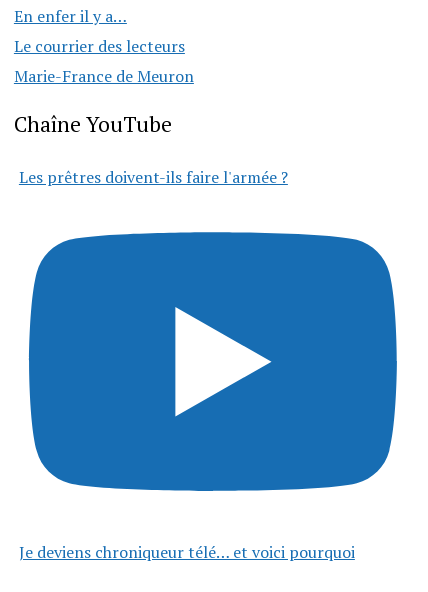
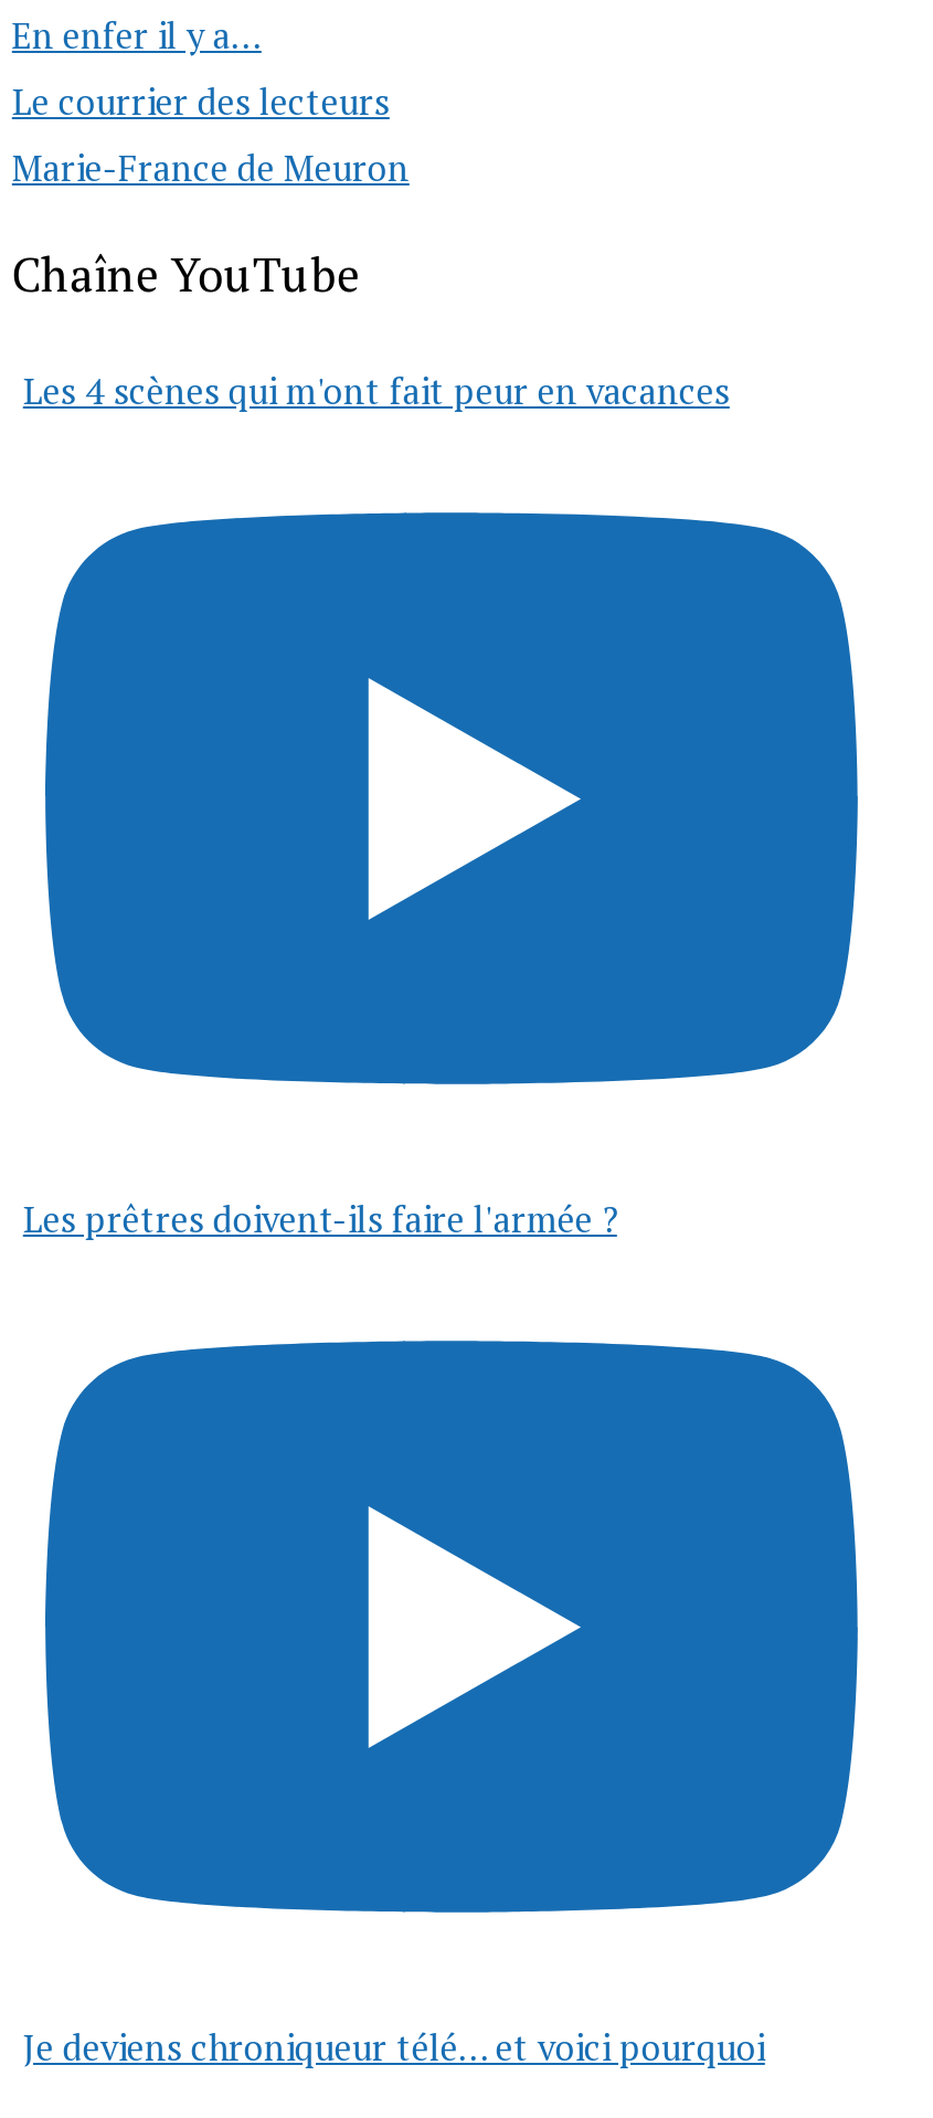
none -> [23,367,730,415] Les 4 scènes qui m'ont fait peur en vacances

